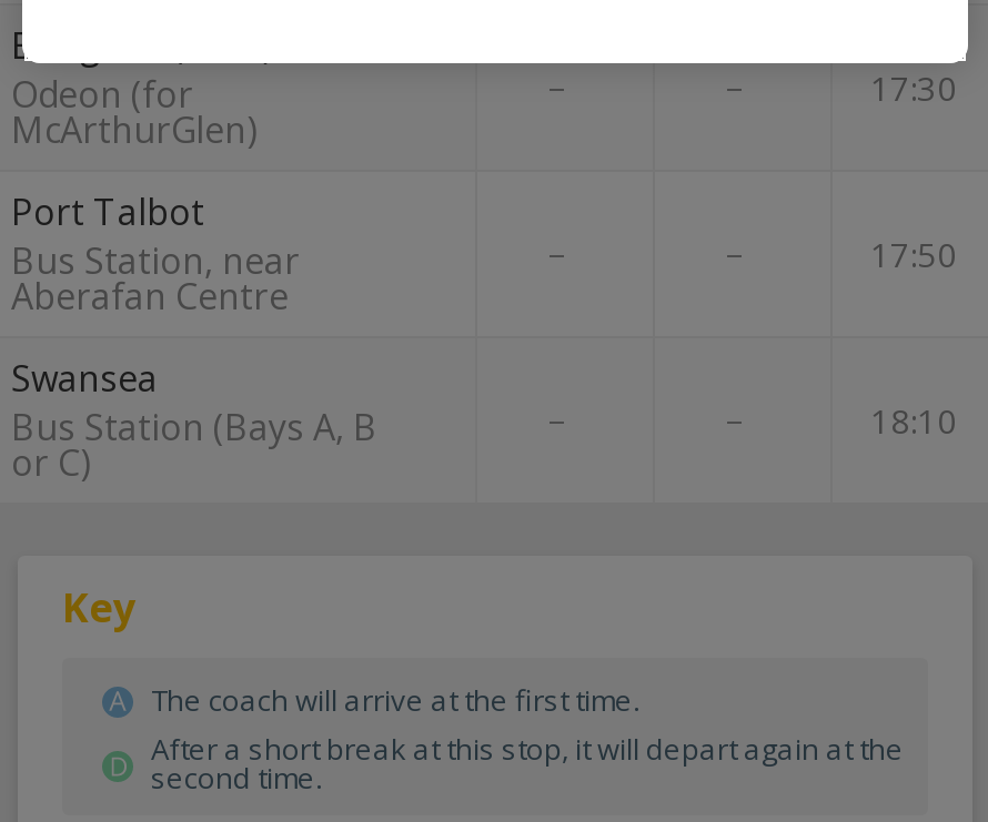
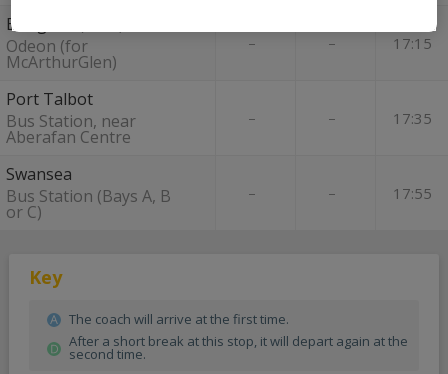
[870,65,957,110] 17:30 -> [393,33,432,53] 17:15
[870,232,957,276] 17:50 -> [393,108,432,128] 17:35
[870,398,957,443] 18:10 -> [393,183,432,203] 17:55

